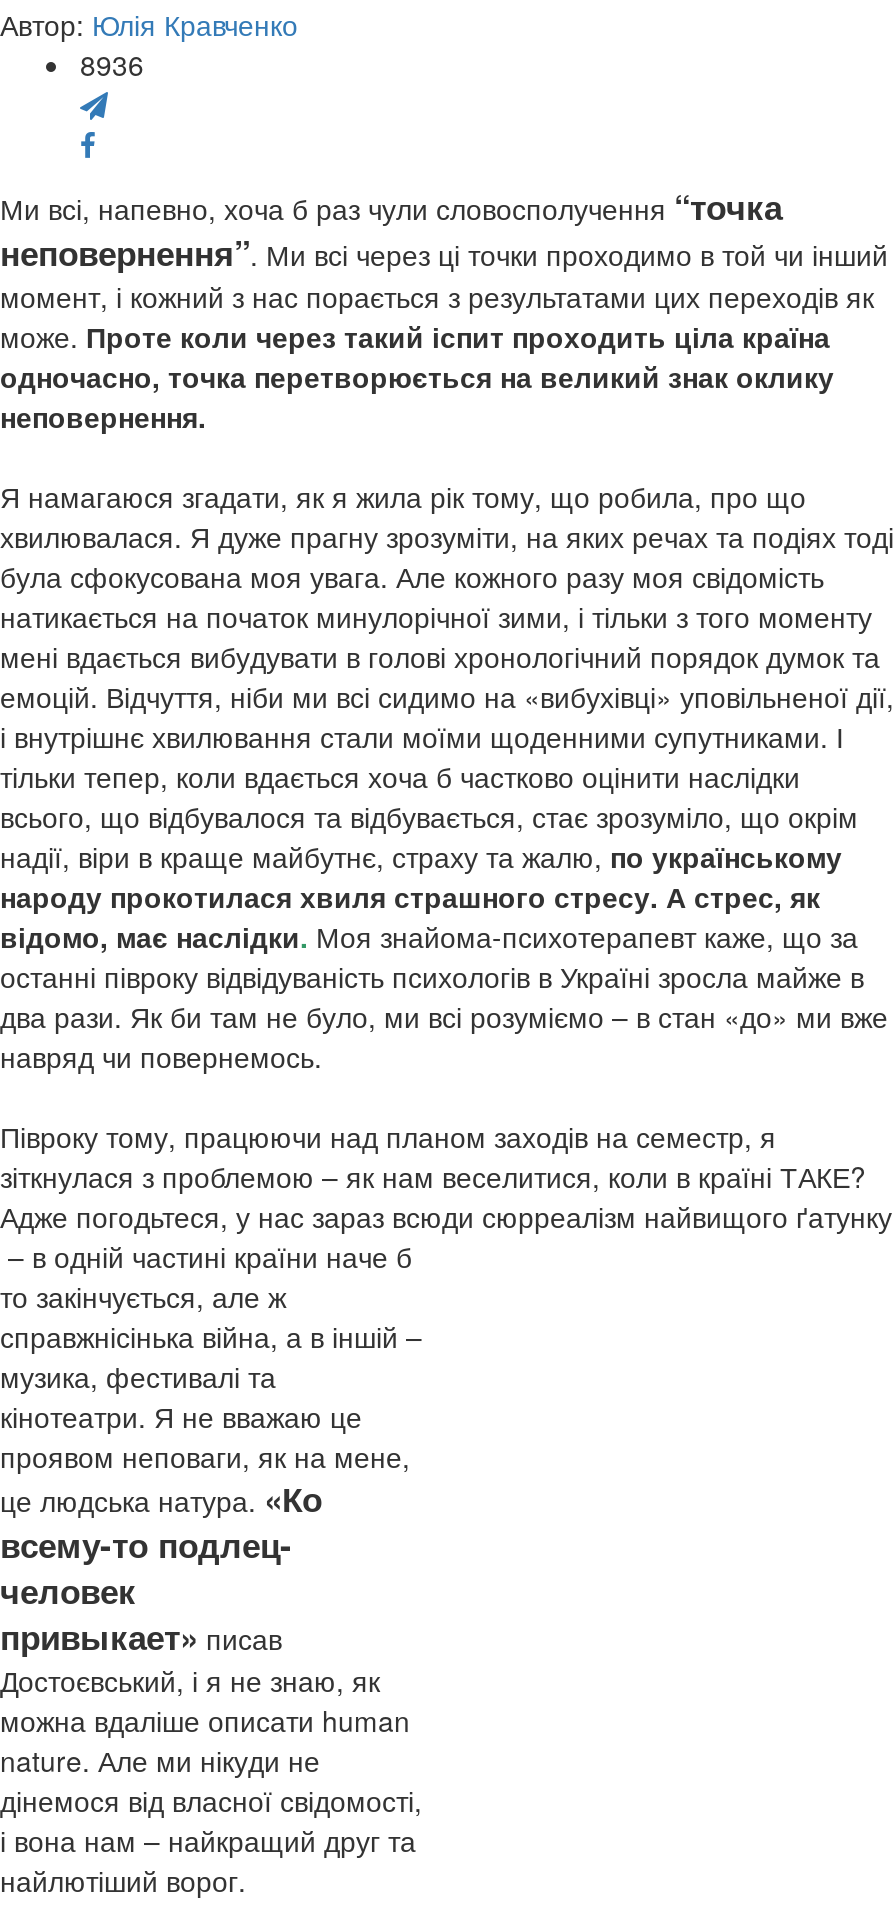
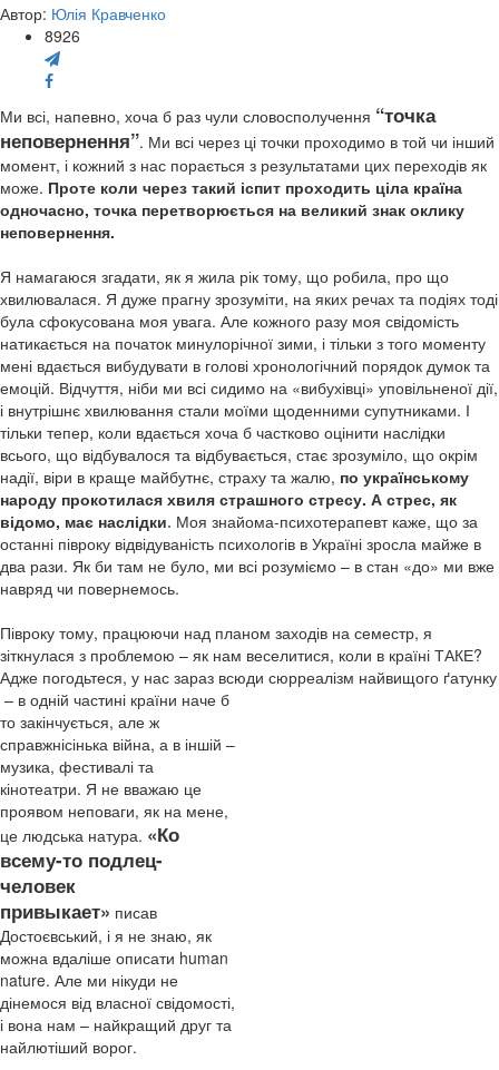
[80,45,144,85] 8936 -> [45,25,80,47] 8926

